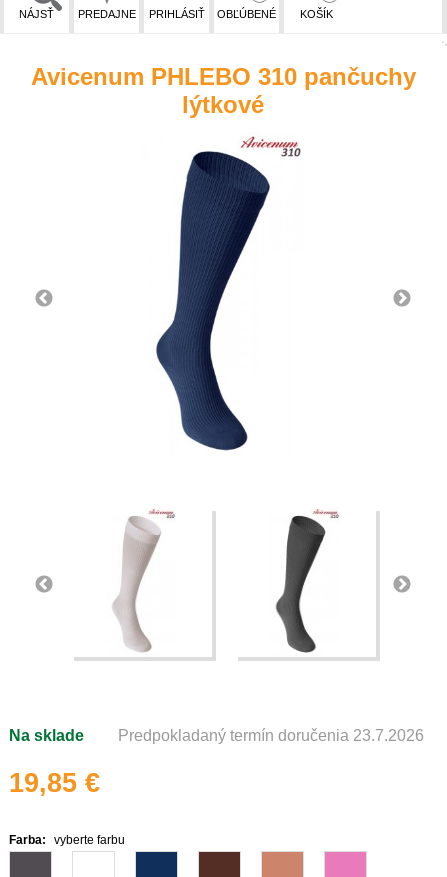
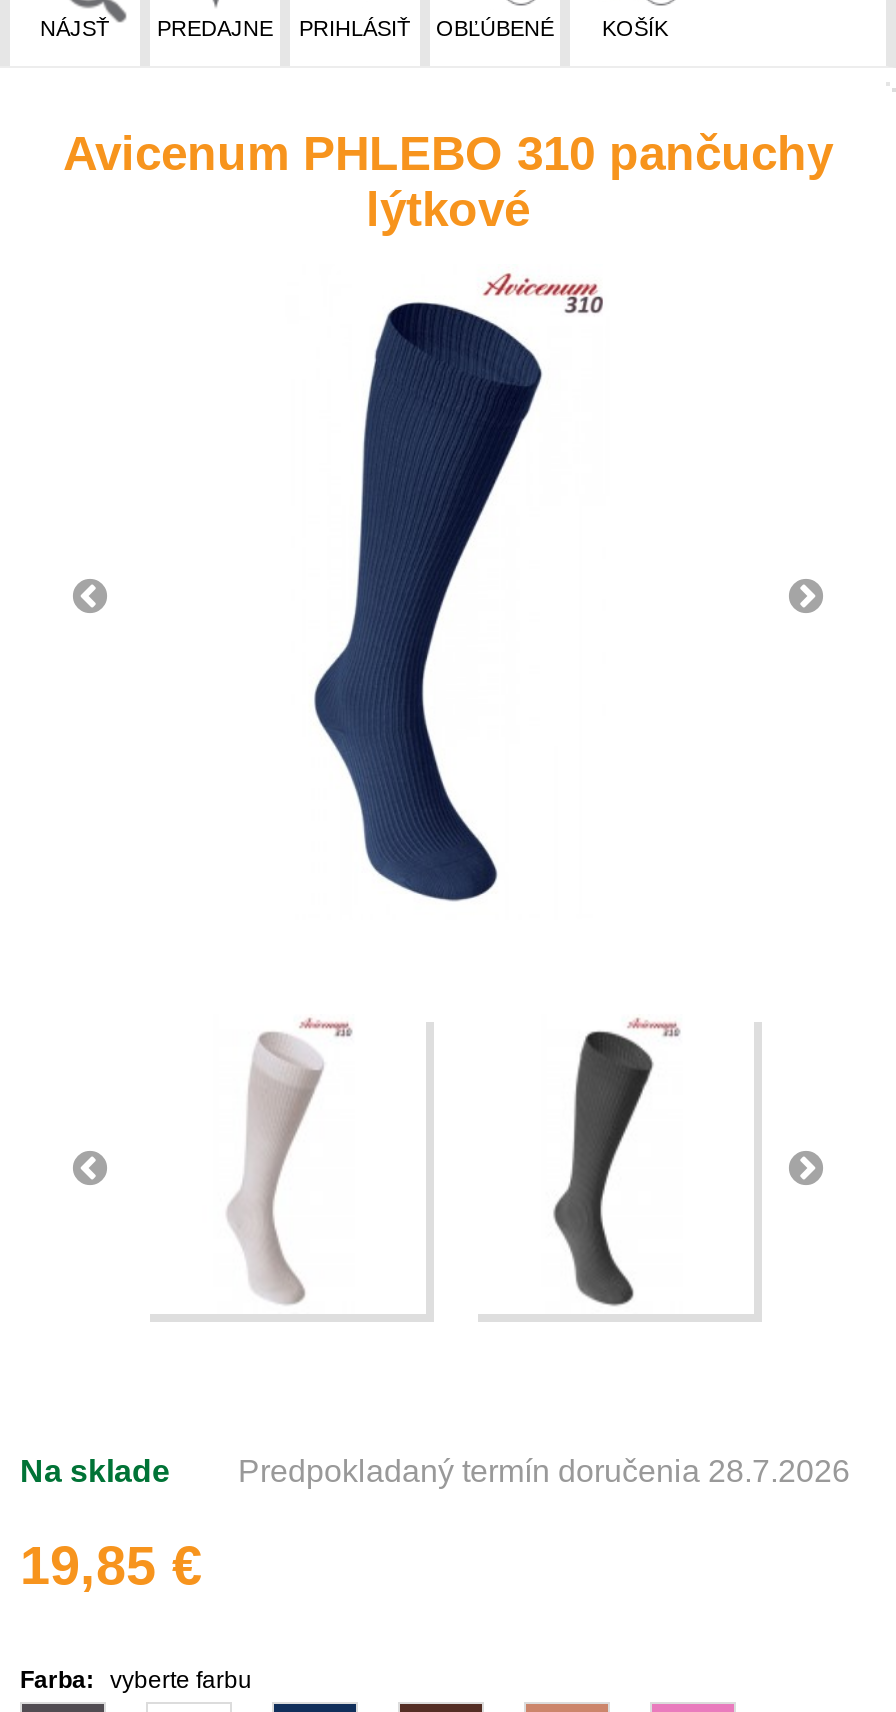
[118,727,424,744] Predpokladaný termín doručenia 23.7.2026 -> [238,1454,850,1488] Predpokladaný termín doručenia 28.7.2026

